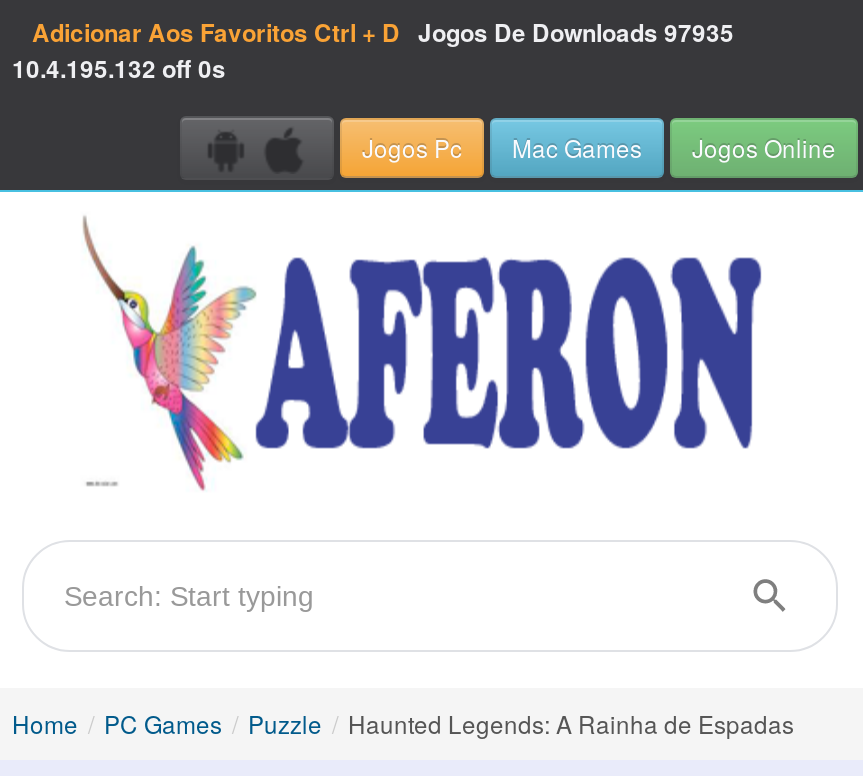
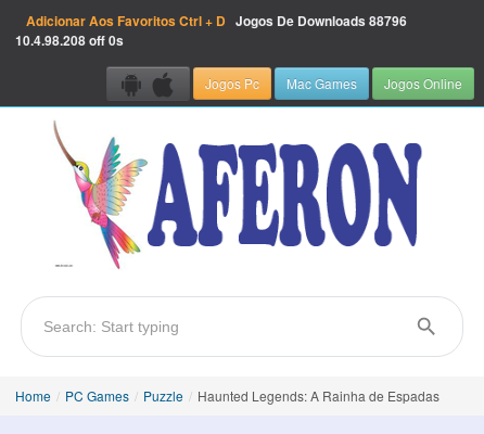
[32,14,734,50] Adicionar Aos Favoritos Ctrl + D Jogos De Downloads 97935 -> [26,11,407,30] Adicionar Aos Favoritos Ctrl + D Jogos De Downloads 88796
[12,50,226,86] 10.4.195.132 off 0s -> [15,30,124,50] 10.4.98.208 off 0s

